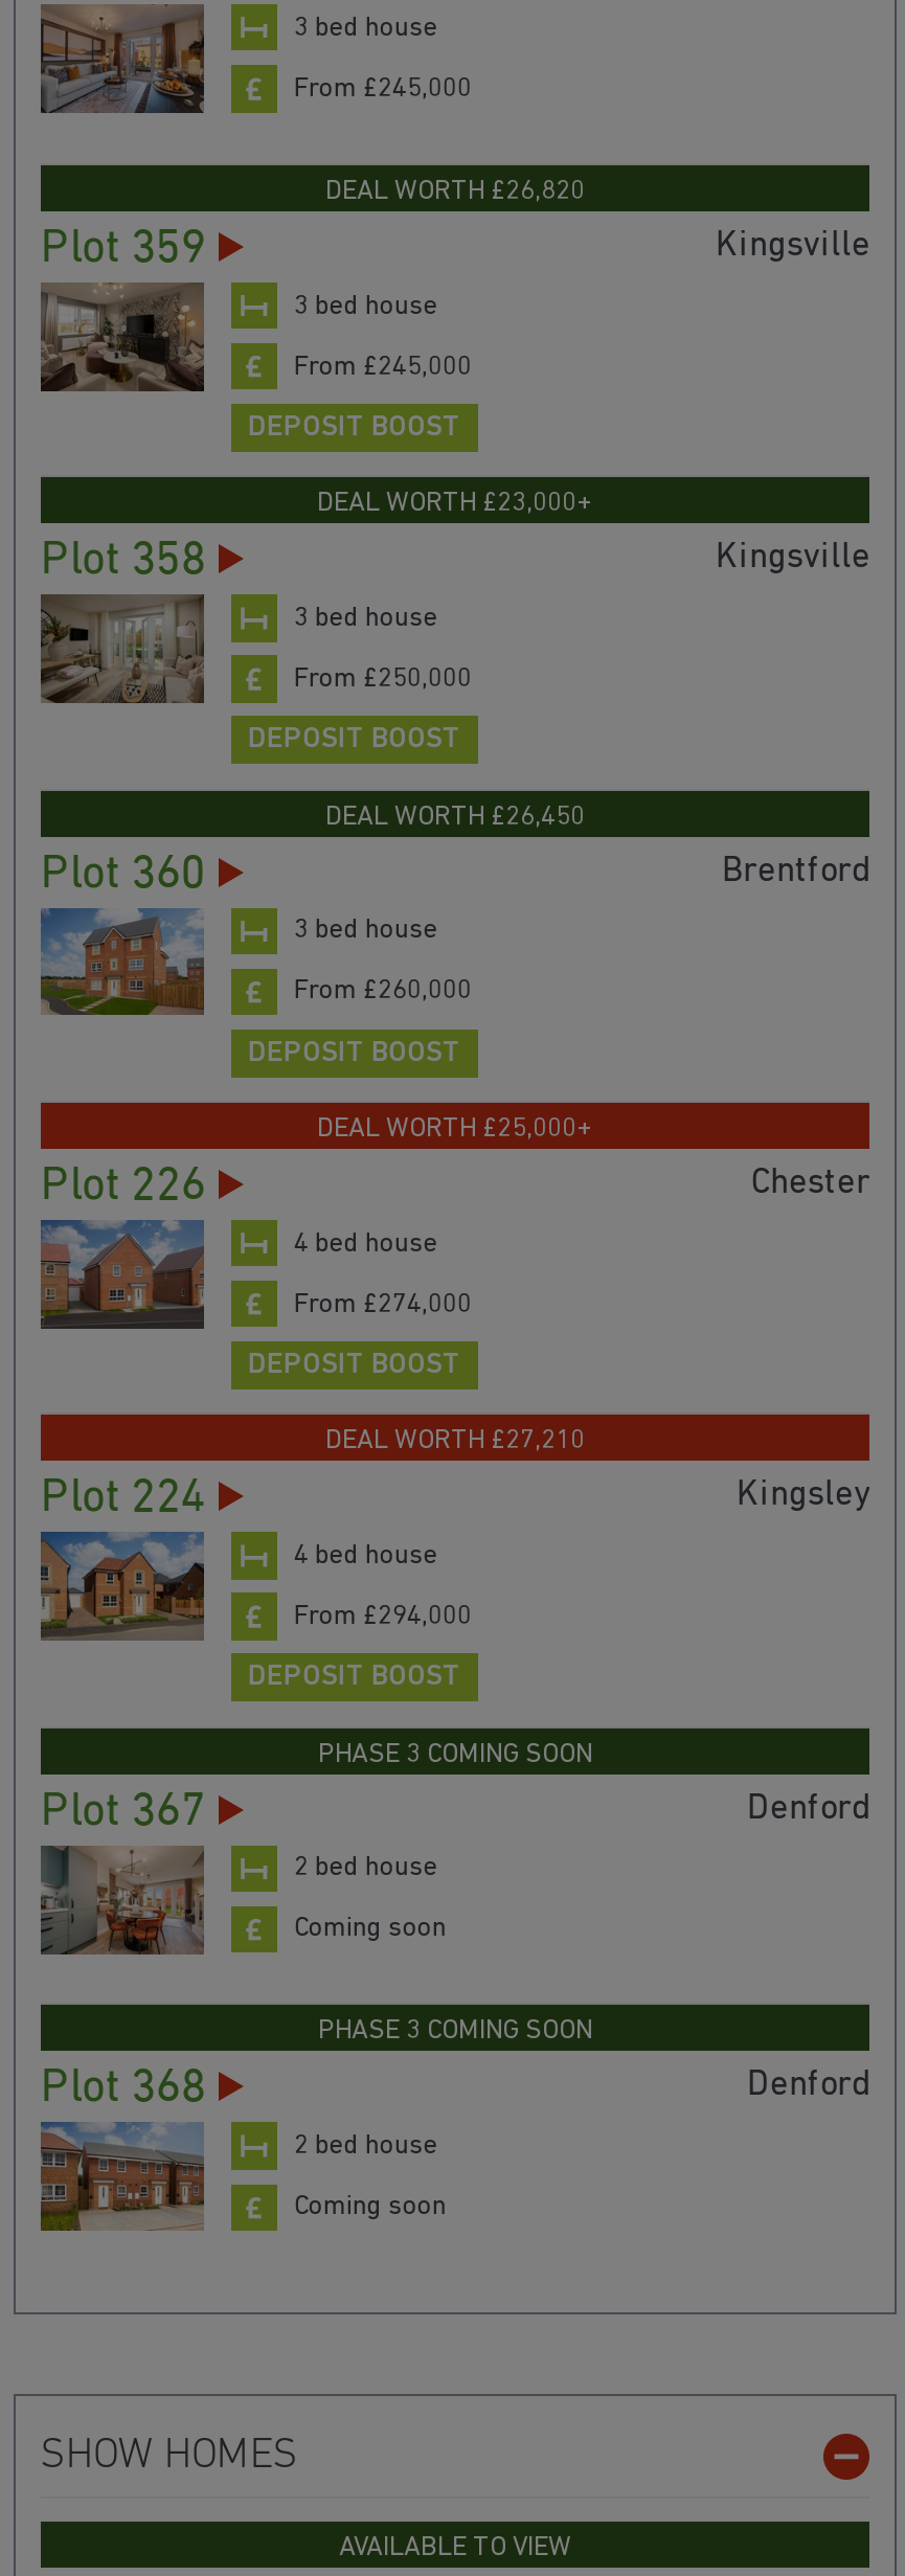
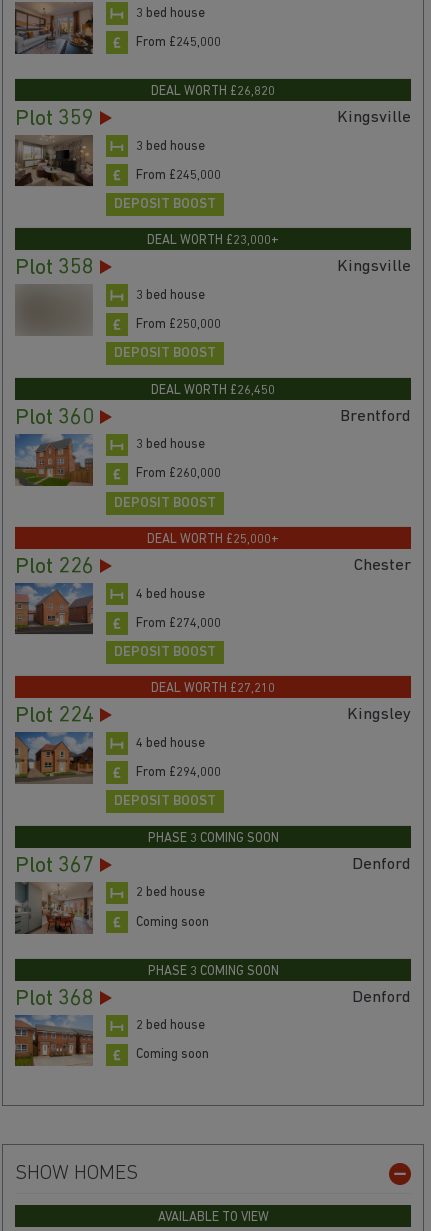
[41,594,206,703] [image] -> none

